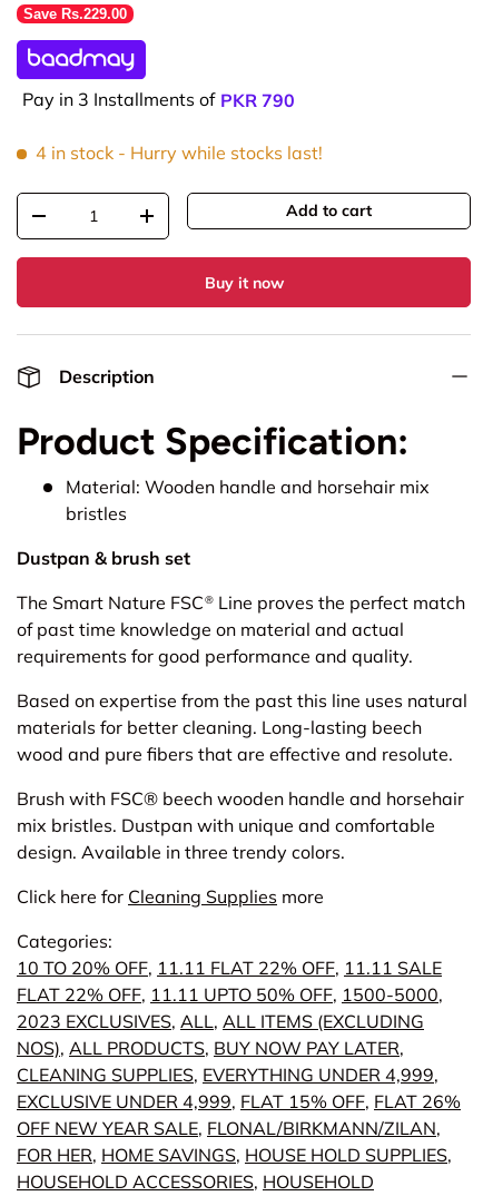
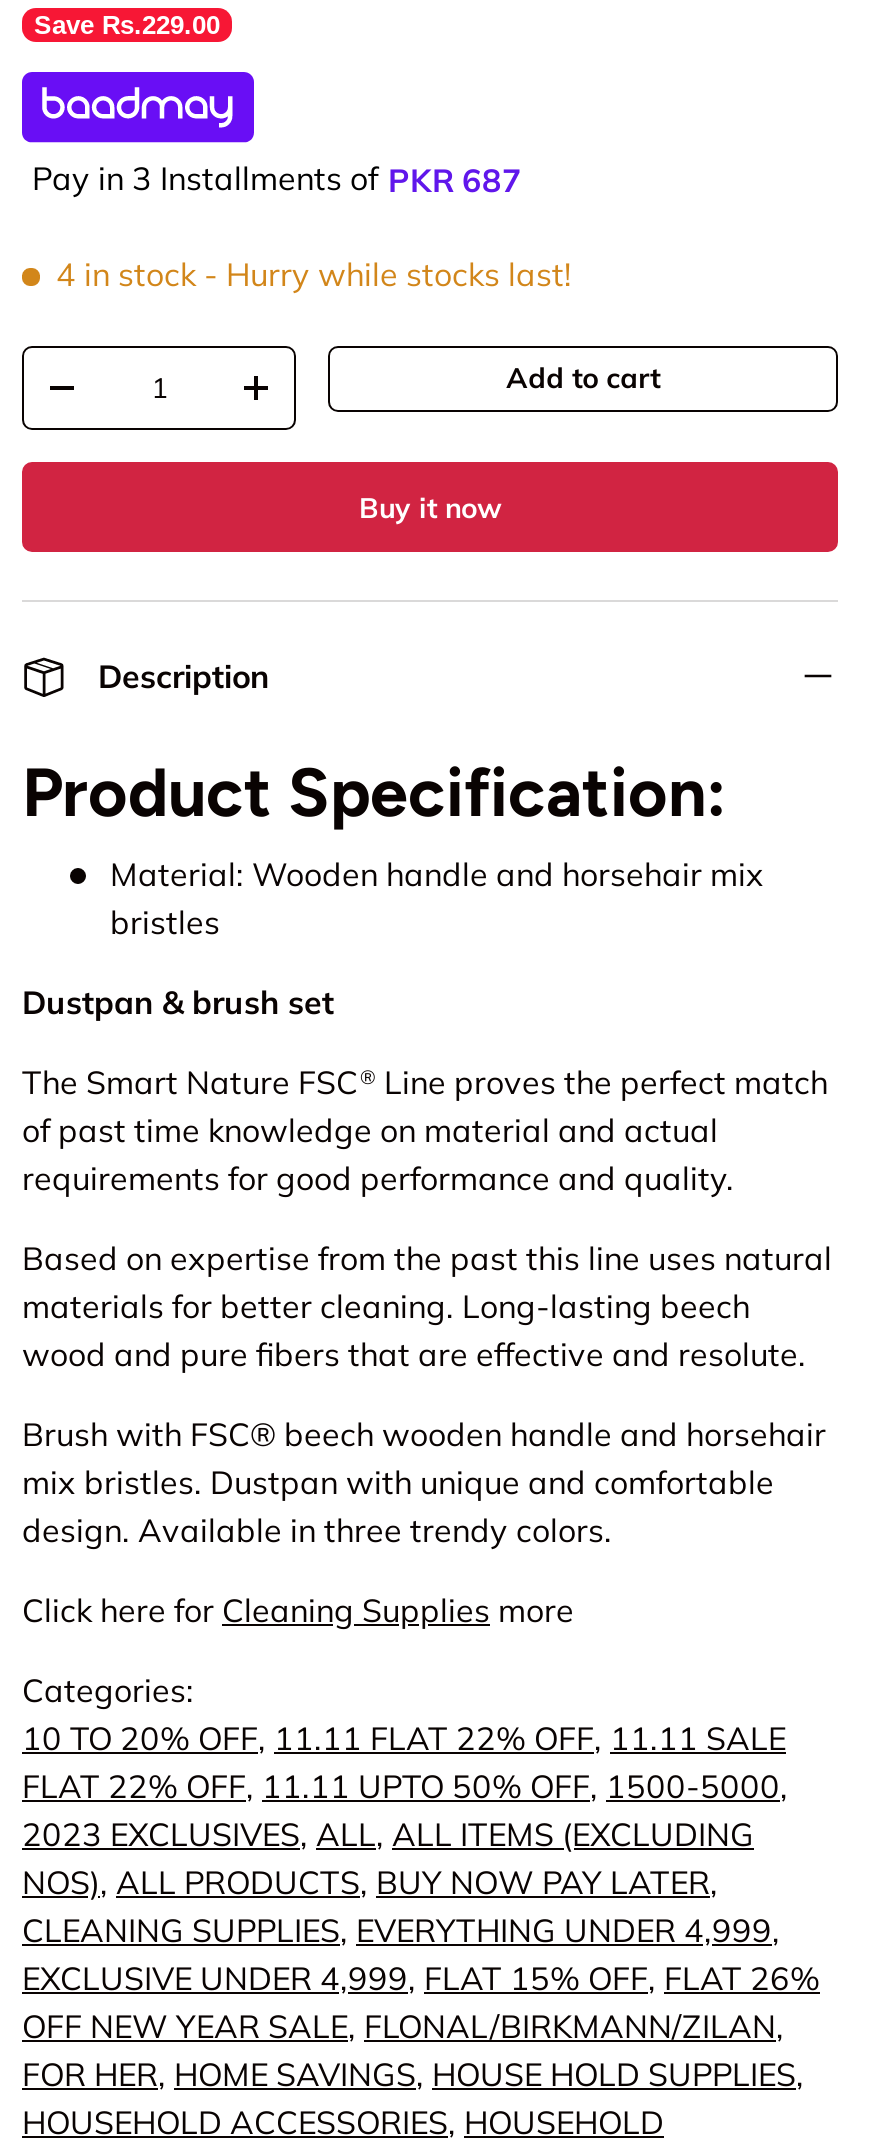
[22,88,295,111] Pay in 3 Installments of PKR 790 -> [32,158,522,199] Pay in 3 Installments of PKR 687

